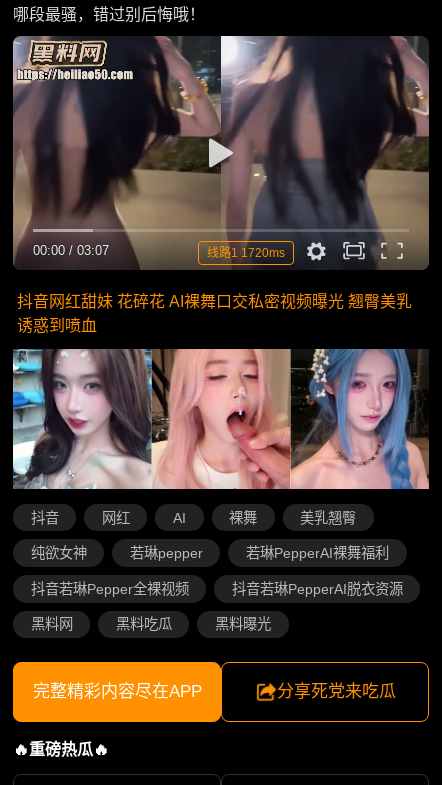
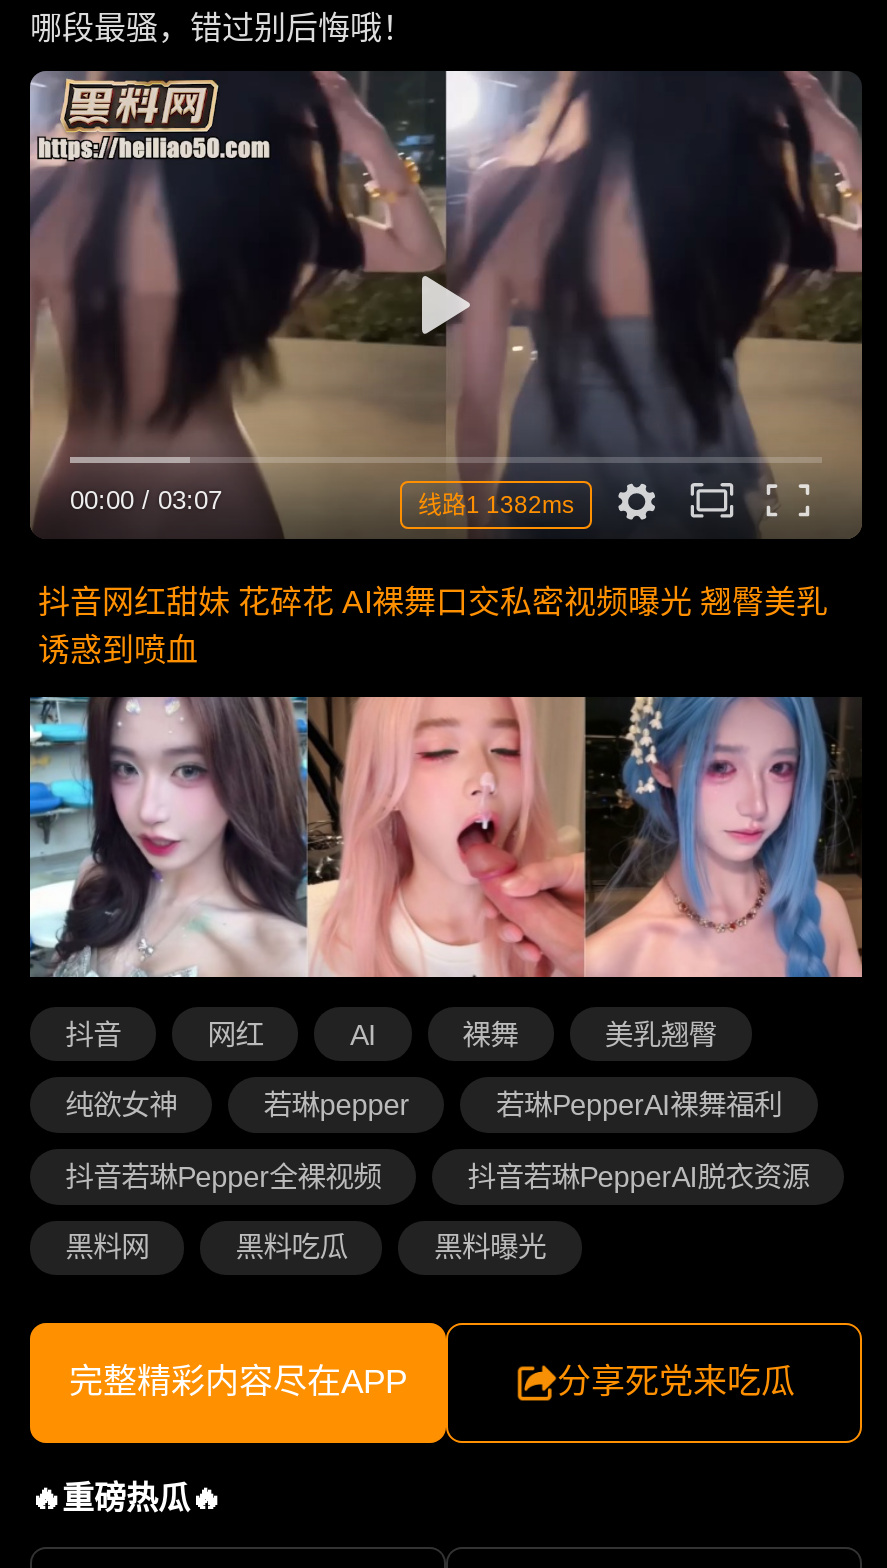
[207,246,285,260] 线路1 1720ms -> [418,491,574,519] 线路1 1382ms

